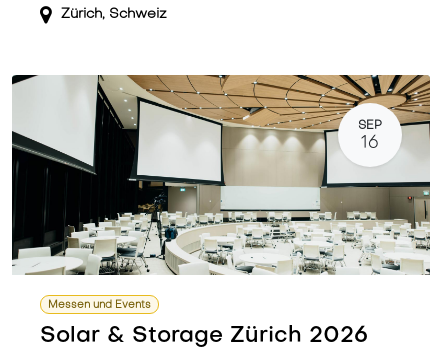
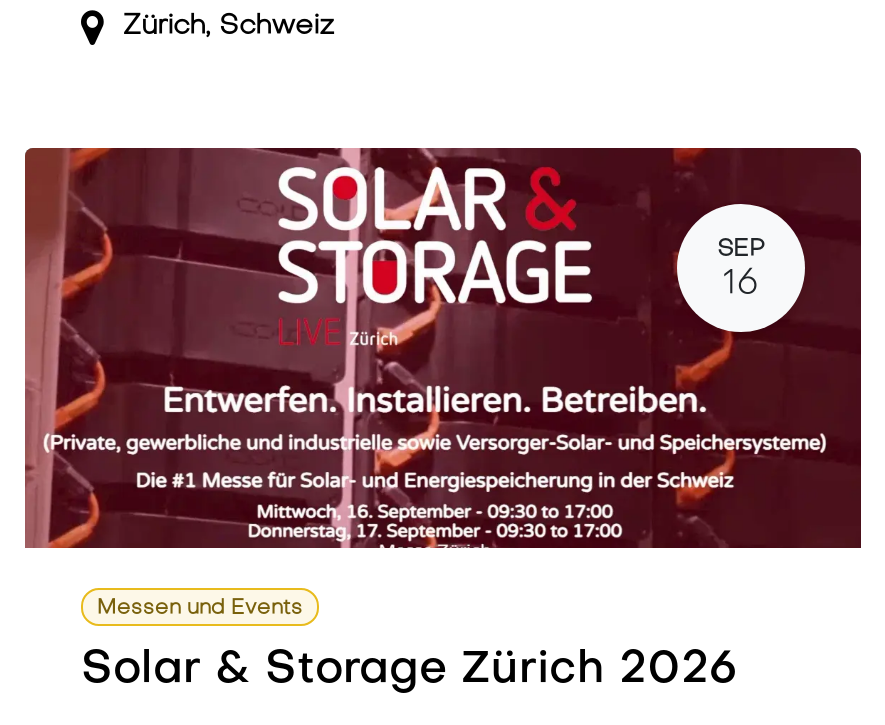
[11,74,431,275] [image] -> [23,146,863,550] [image]

